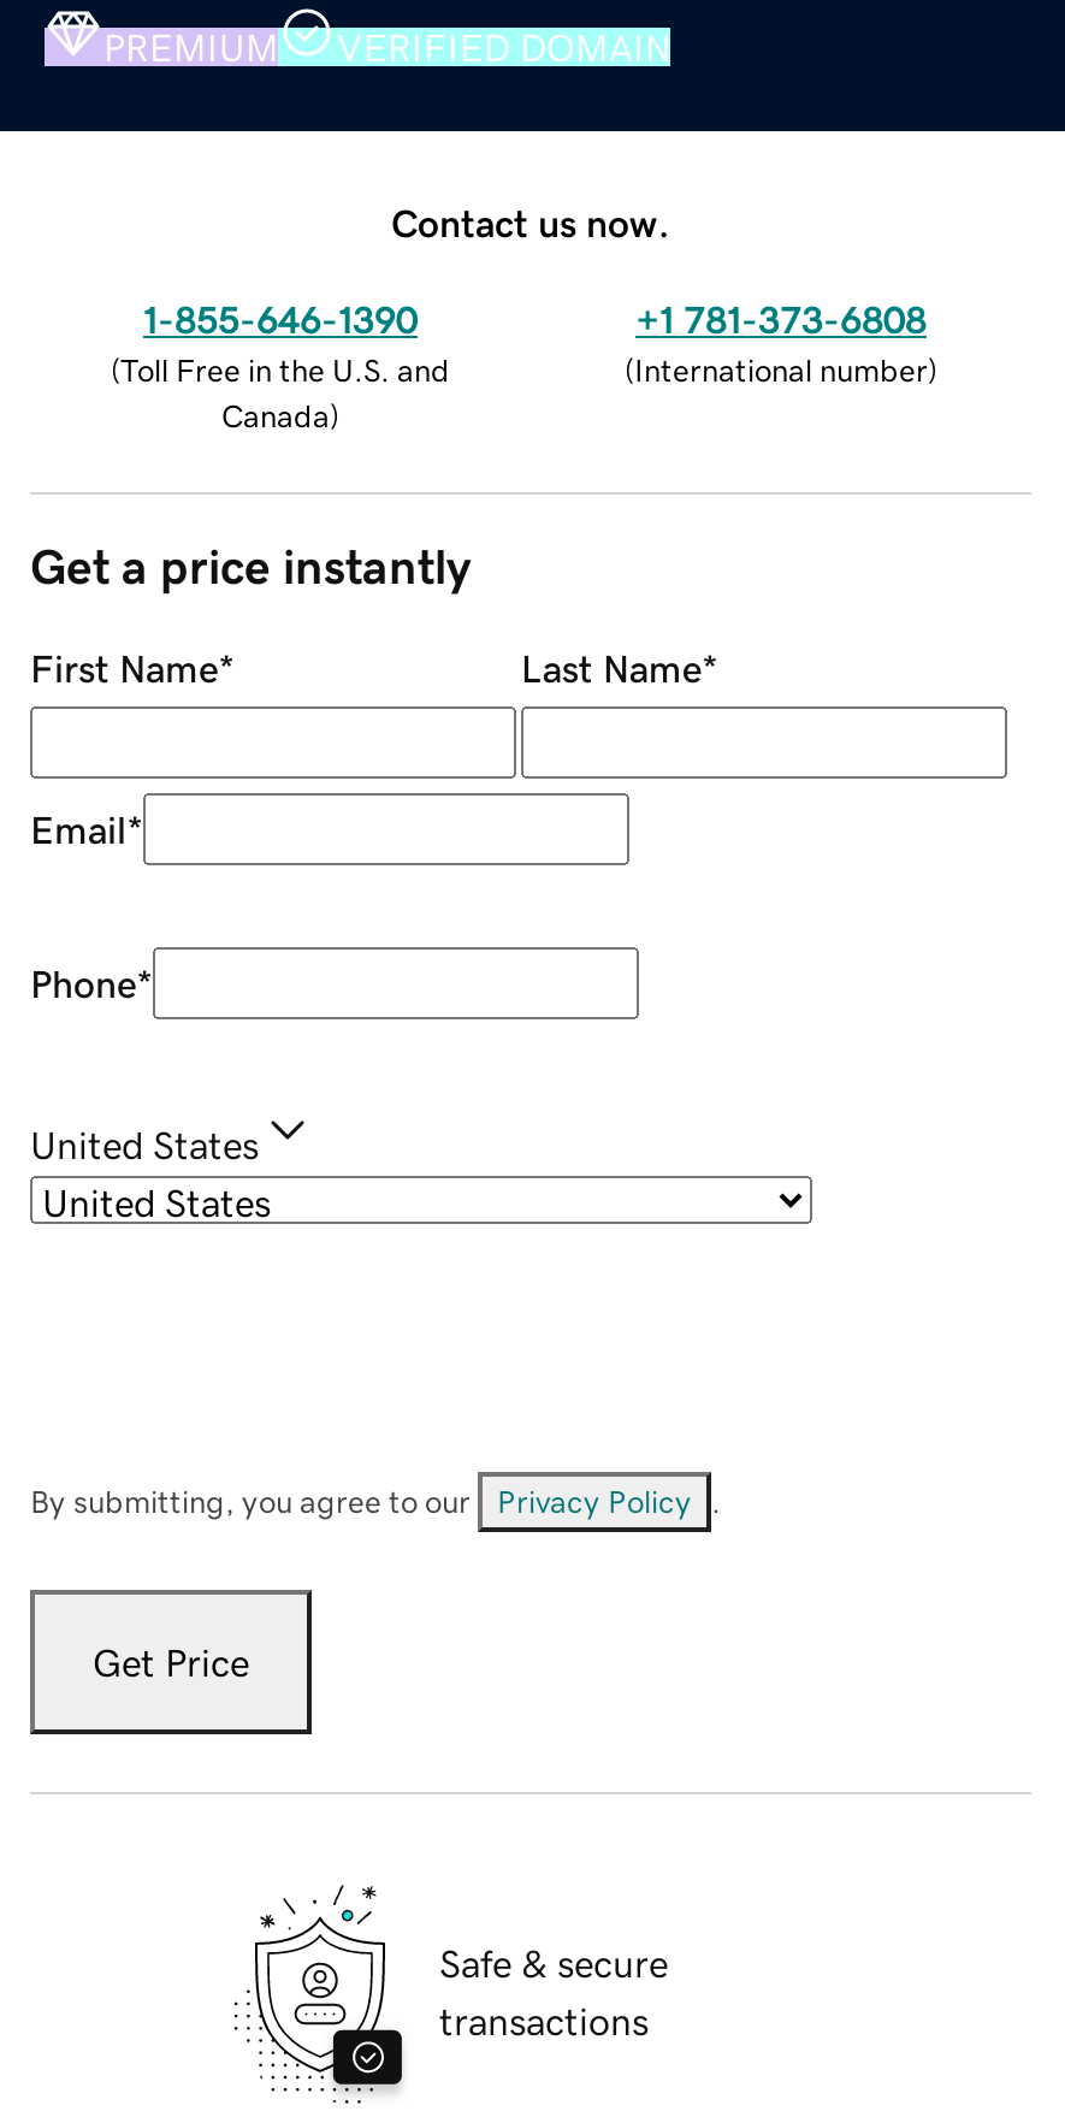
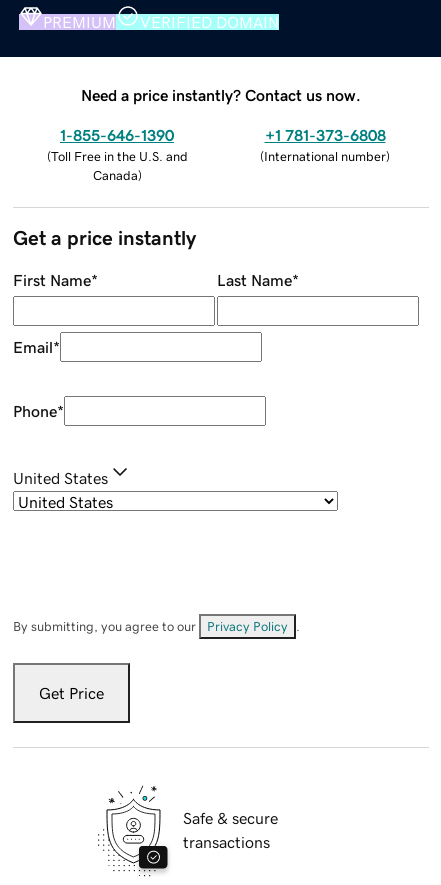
[391,202,670,241] Contact us now. -> [81,87,361,103] Need a price instantly? Contact us now.

